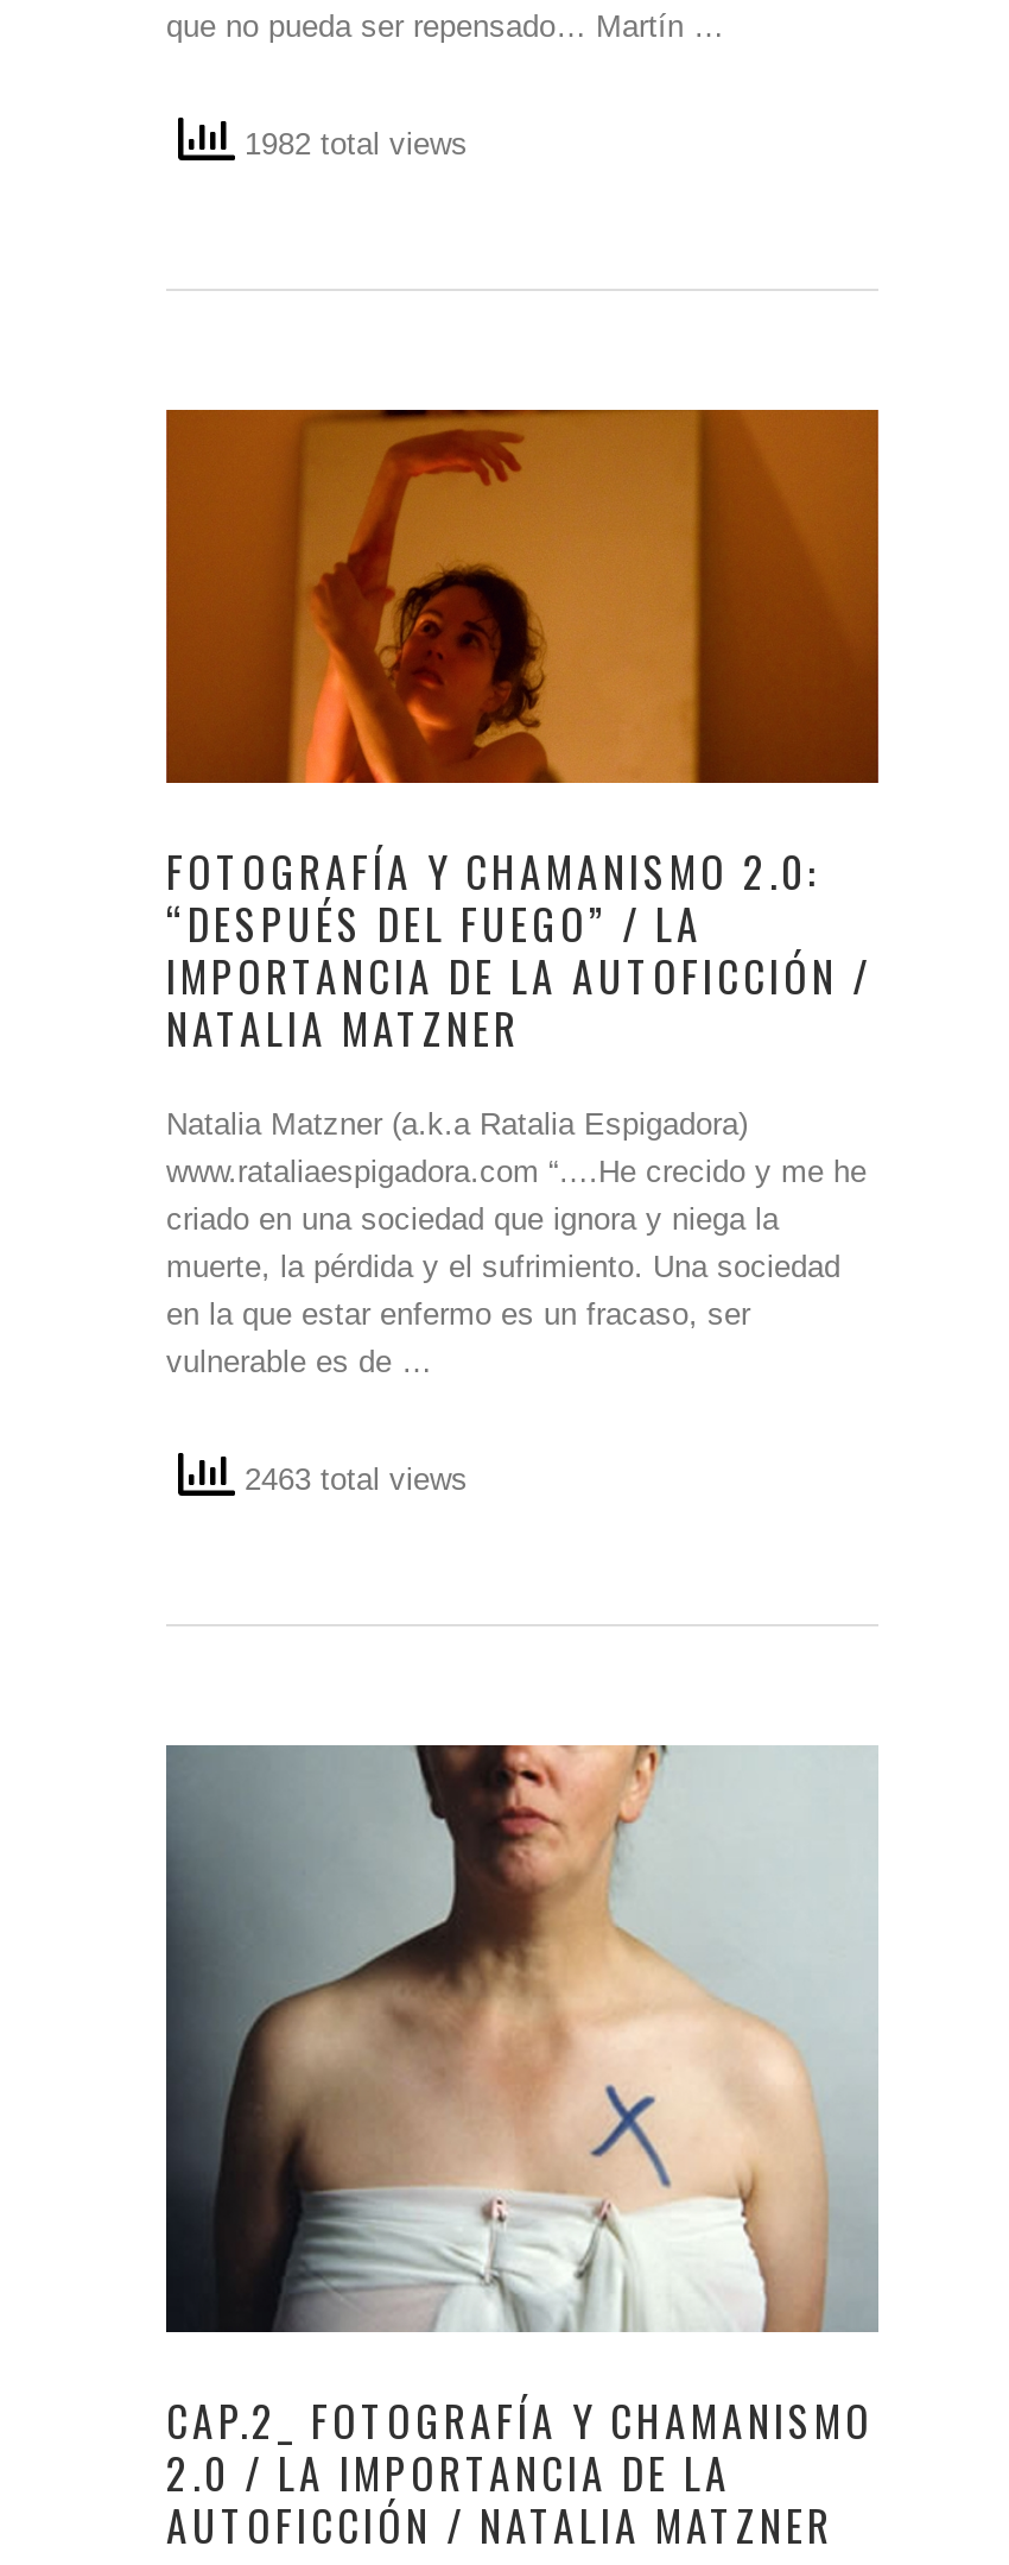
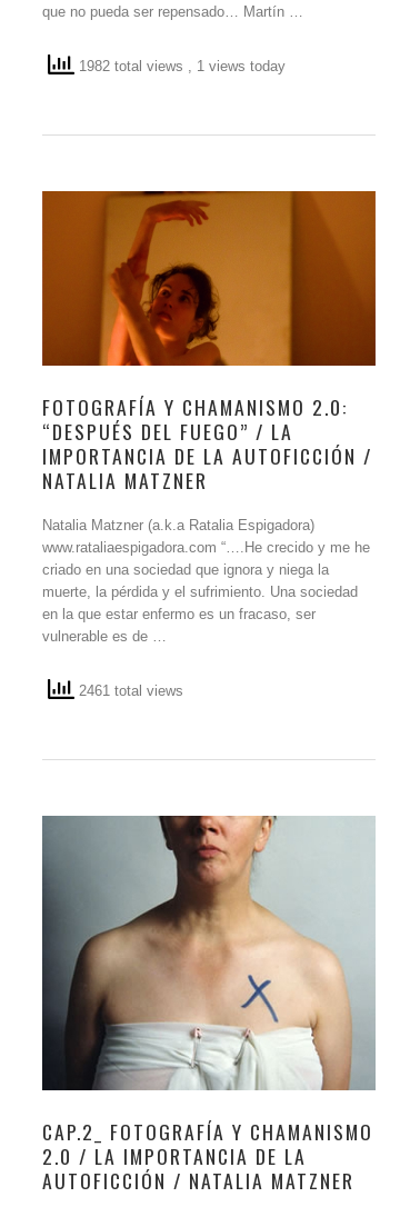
[235,125,468,160] 1982 total views -> [74,58,286,75] 1982 total views, 1 views today
[235,1461,468,1496] 2463 total views -> [74,683,183,700] 2461 total views

